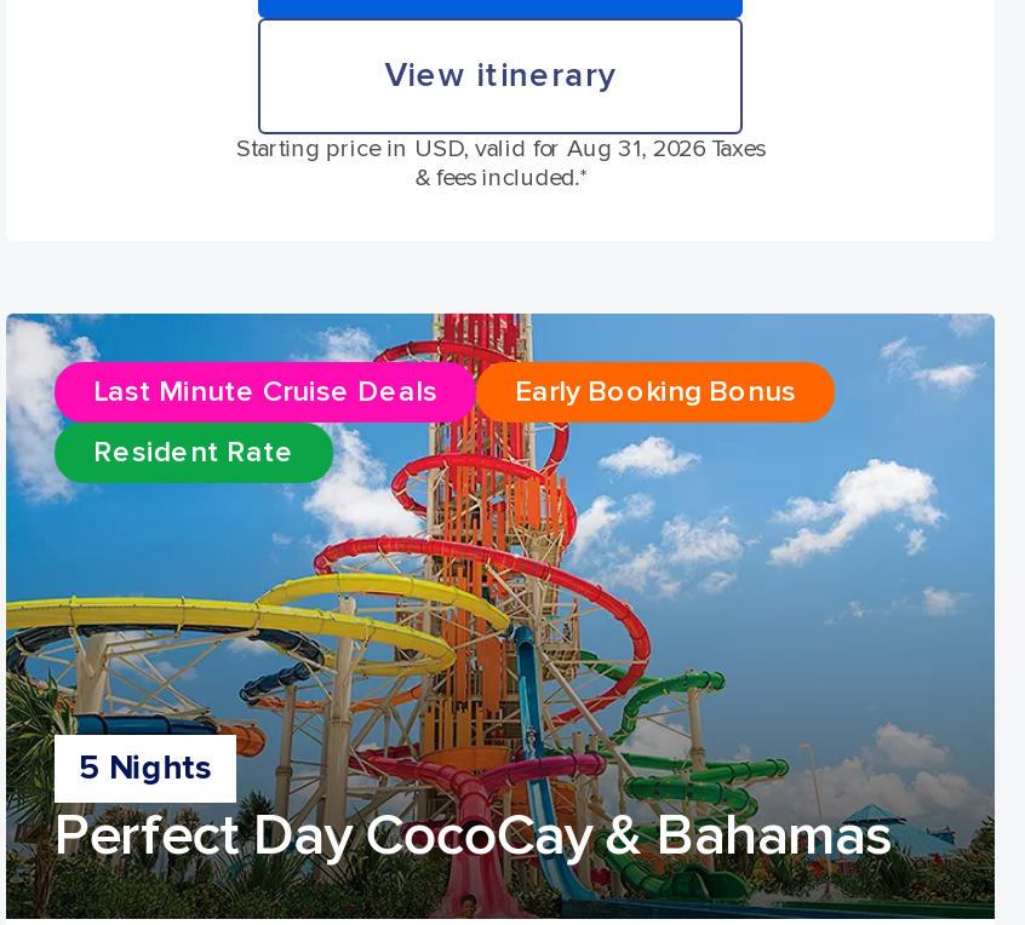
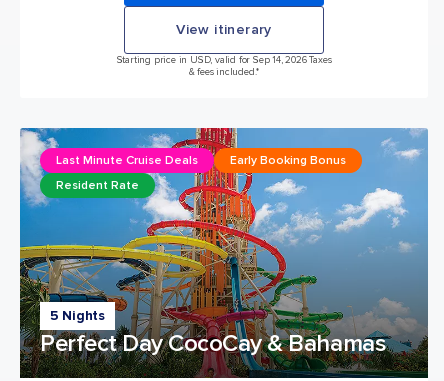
[237,134,764,163] Starting price in USD, valid for Aug 31, 2026 Taxes -> [117,54,331,66] Starting price in USD, valid for Sep 14, 2026 Taxes

